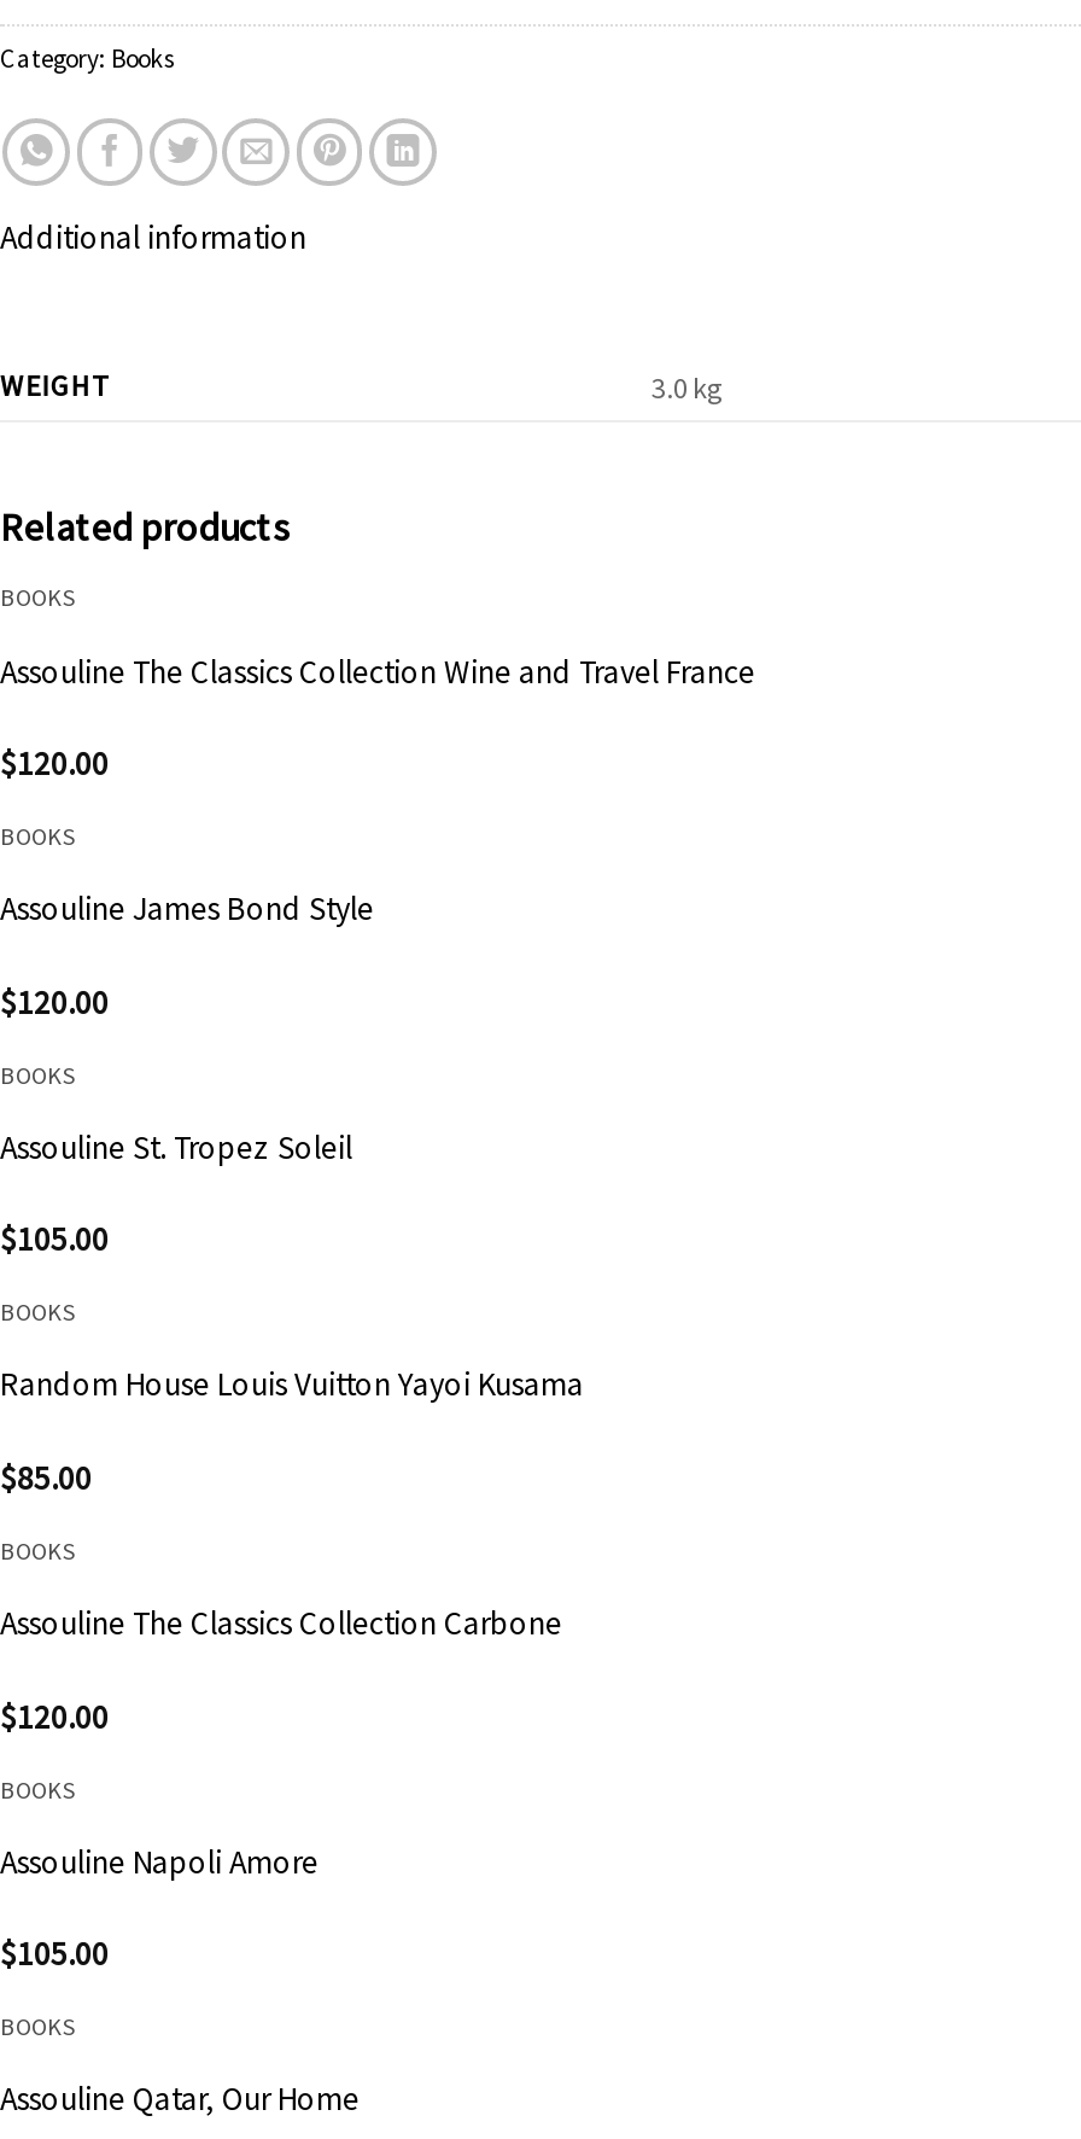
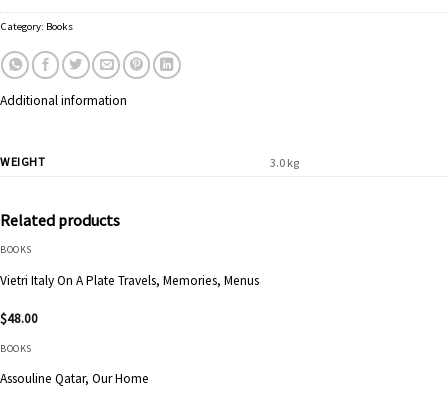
[0,651,755,1975] Assouline The Classics Collection Wine and Travel France | $120.00 | BOOKS | Assouline James Bond Style | $120.00 | BOOKS | Assouline St. Tropez Soleil | $105.00 | BOOKS | Random House Louis Vuitton Yayoi Kusama | $85.00 | BOOKS | Assouline The Classics Collection Carbone | $120.00 | BOOKS | Assouline Napoli Amore | $105.00 -> [0,272,259,327] Vietri Italy On A Plate Travels, Memories, Menus | $48.00

